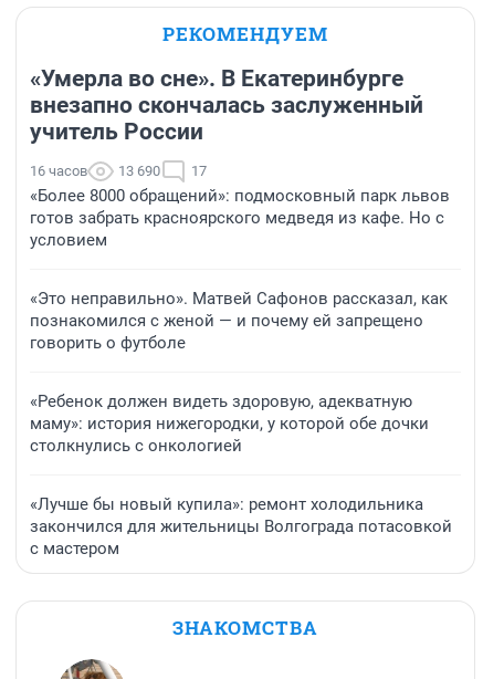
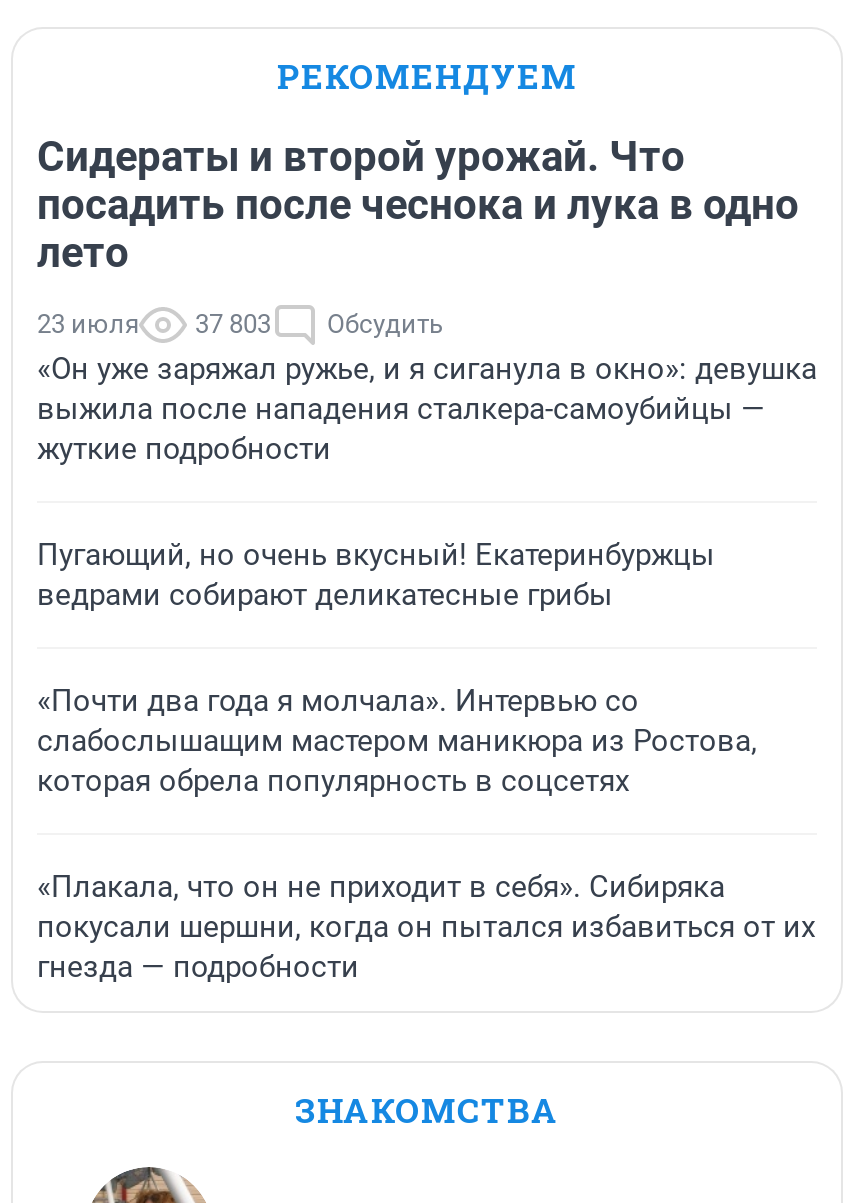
[30,65,423,145] «Умерла во сне». В Екатеринбурге | внезапно скончалась заслуженный | учитель России -> [37,133,799,277] Сидераты и второй урожай. Что | посадить после чеснока и лука в одно | лето
[30,163,450,250] 16 часов | 13 690 | 17 | «Более 8000 обращений»: подмосковный парк львов | готов забрать красноярского медведя из кафе. Но с | условием -> [37,309,817,467] 23 июля | 37 803 | Обсудить | «Он уже заряжал ружье, и я сиганула в окно»: девушка | выжила после нападения сталкера-самоубийцы — | жуткие подробности
[30,289,448,353] «Это неправильно». Матвей Сафонов рассказал, как | познакомился с женой — и почему ей запрещено | говорить о футболе -> [37,537,715,613] Пугающий, но очень вкусный! Екатеринбуржцы | ведрами собирают деликатесные грибы
[30,392,429,456] «Ребенок должен видеть здоровую, адекватную | маму»: история нижегородки, у которой обе дочки | столкнулись с онкологией -> [37,683,757,799] «Почти два года я молчала». Интервью со | слабослышащим мастером маникюра из Ростова, | которая обрела популярность в соцсетях
[30,494,452,559] «Лучше бы новый купила»: ремонт холодильника | закончился для жительницы Волгограда потасовкой | с мастером -> [37,869,815,985] «Плакала, что он не приходит в себя». Сибиряка | покусали шершни, когда он пытался избавиться от их | гнезда — подробности

